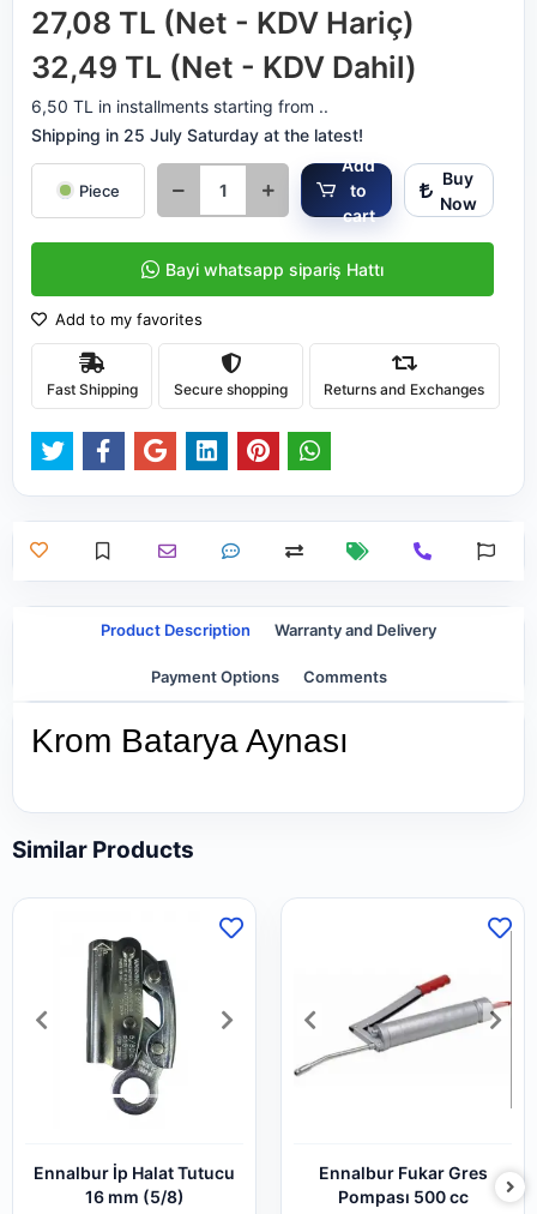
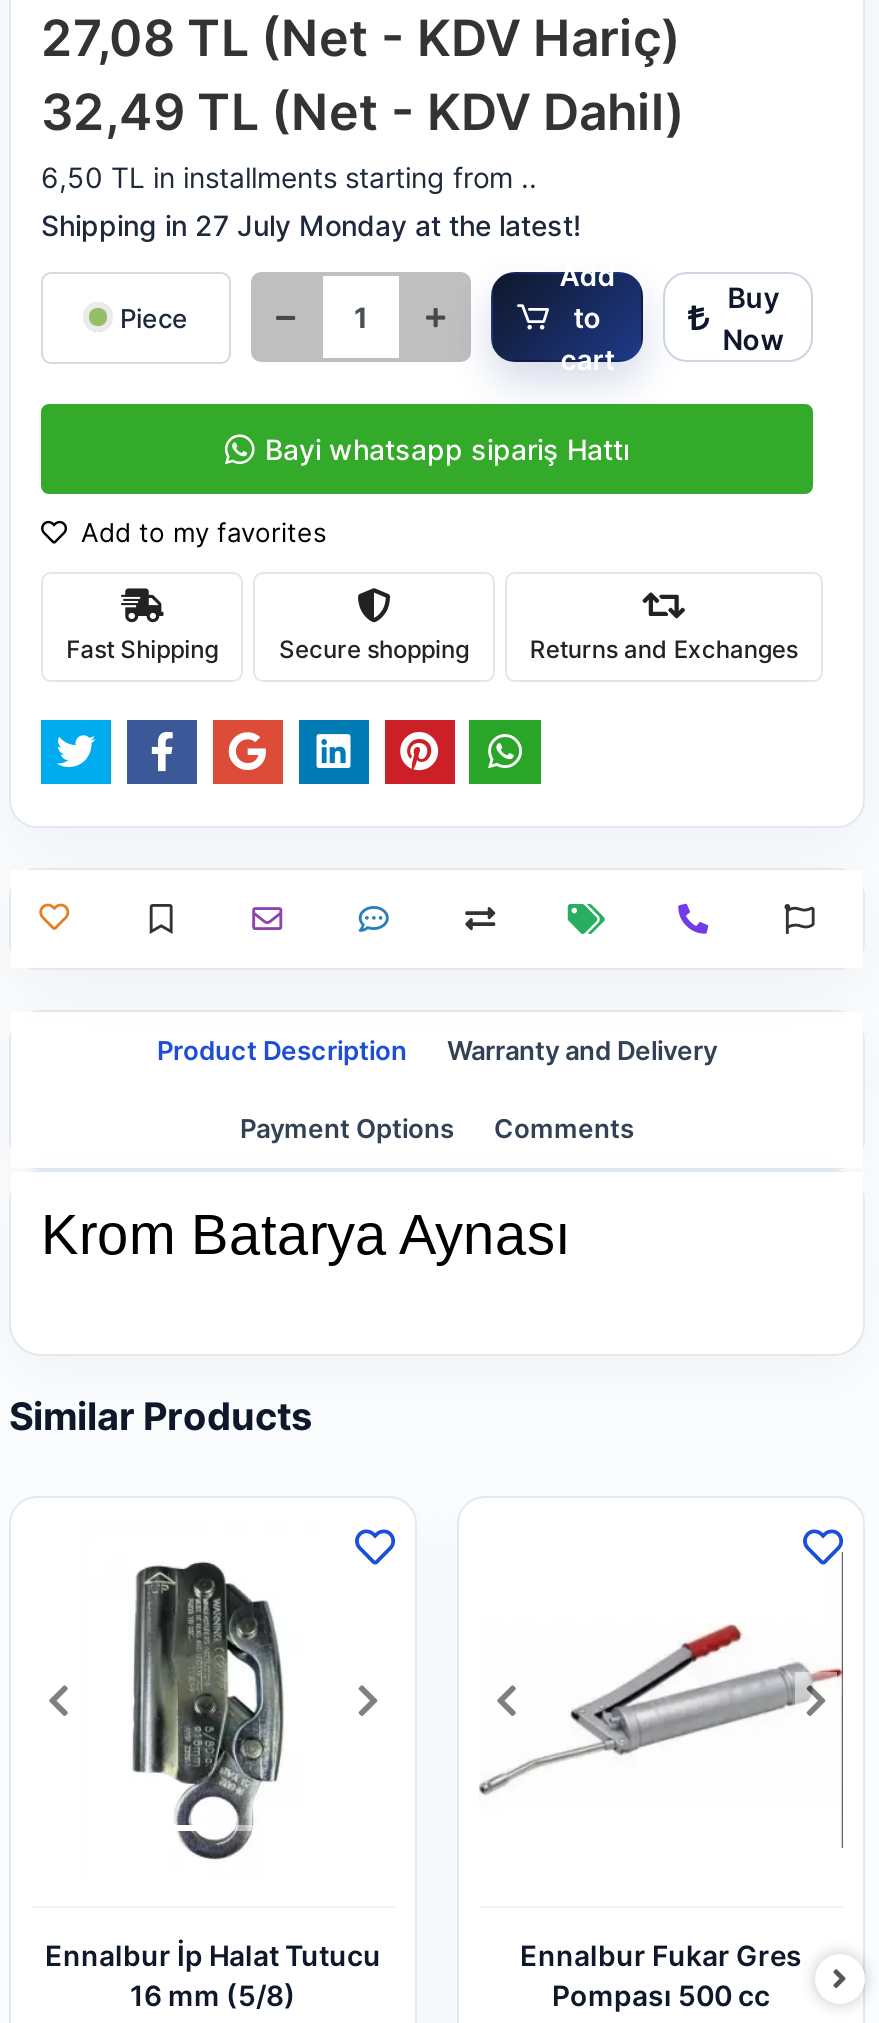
[31,125,363,145] Shipping in 25 July Saturday at the latest! -> [41,208,581,242] Shipping in 27 July Monday at the latest!

